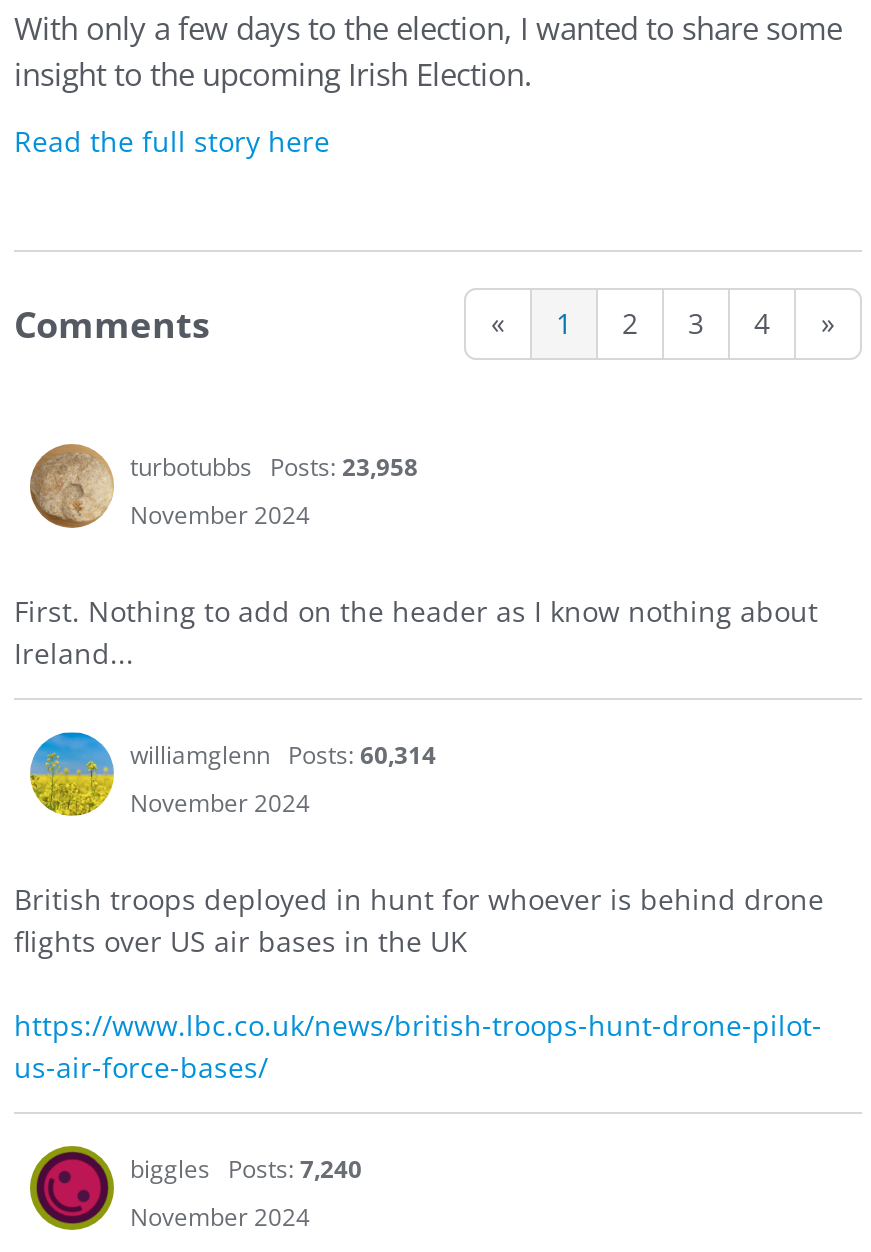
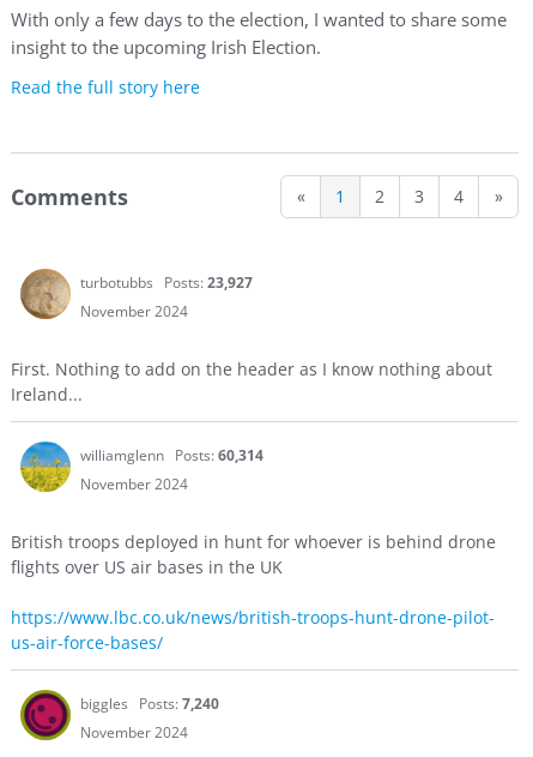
[130,450,418,484] turbotubbs Posts: 23,958 -> [80,273,253,293] turbotubbs Posts: 23,927

